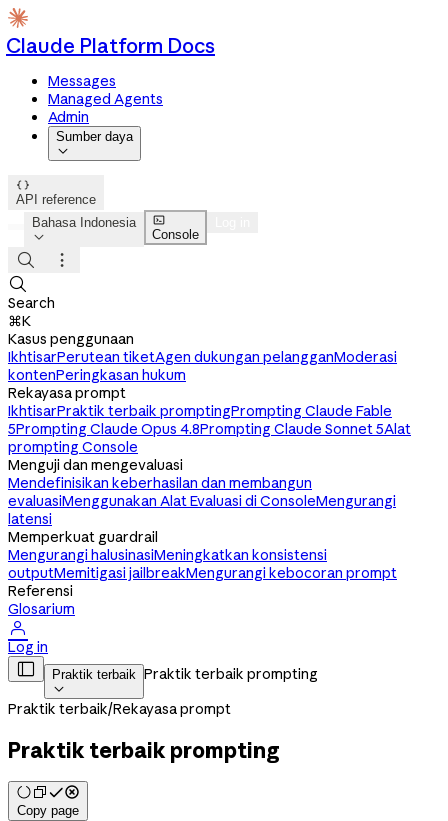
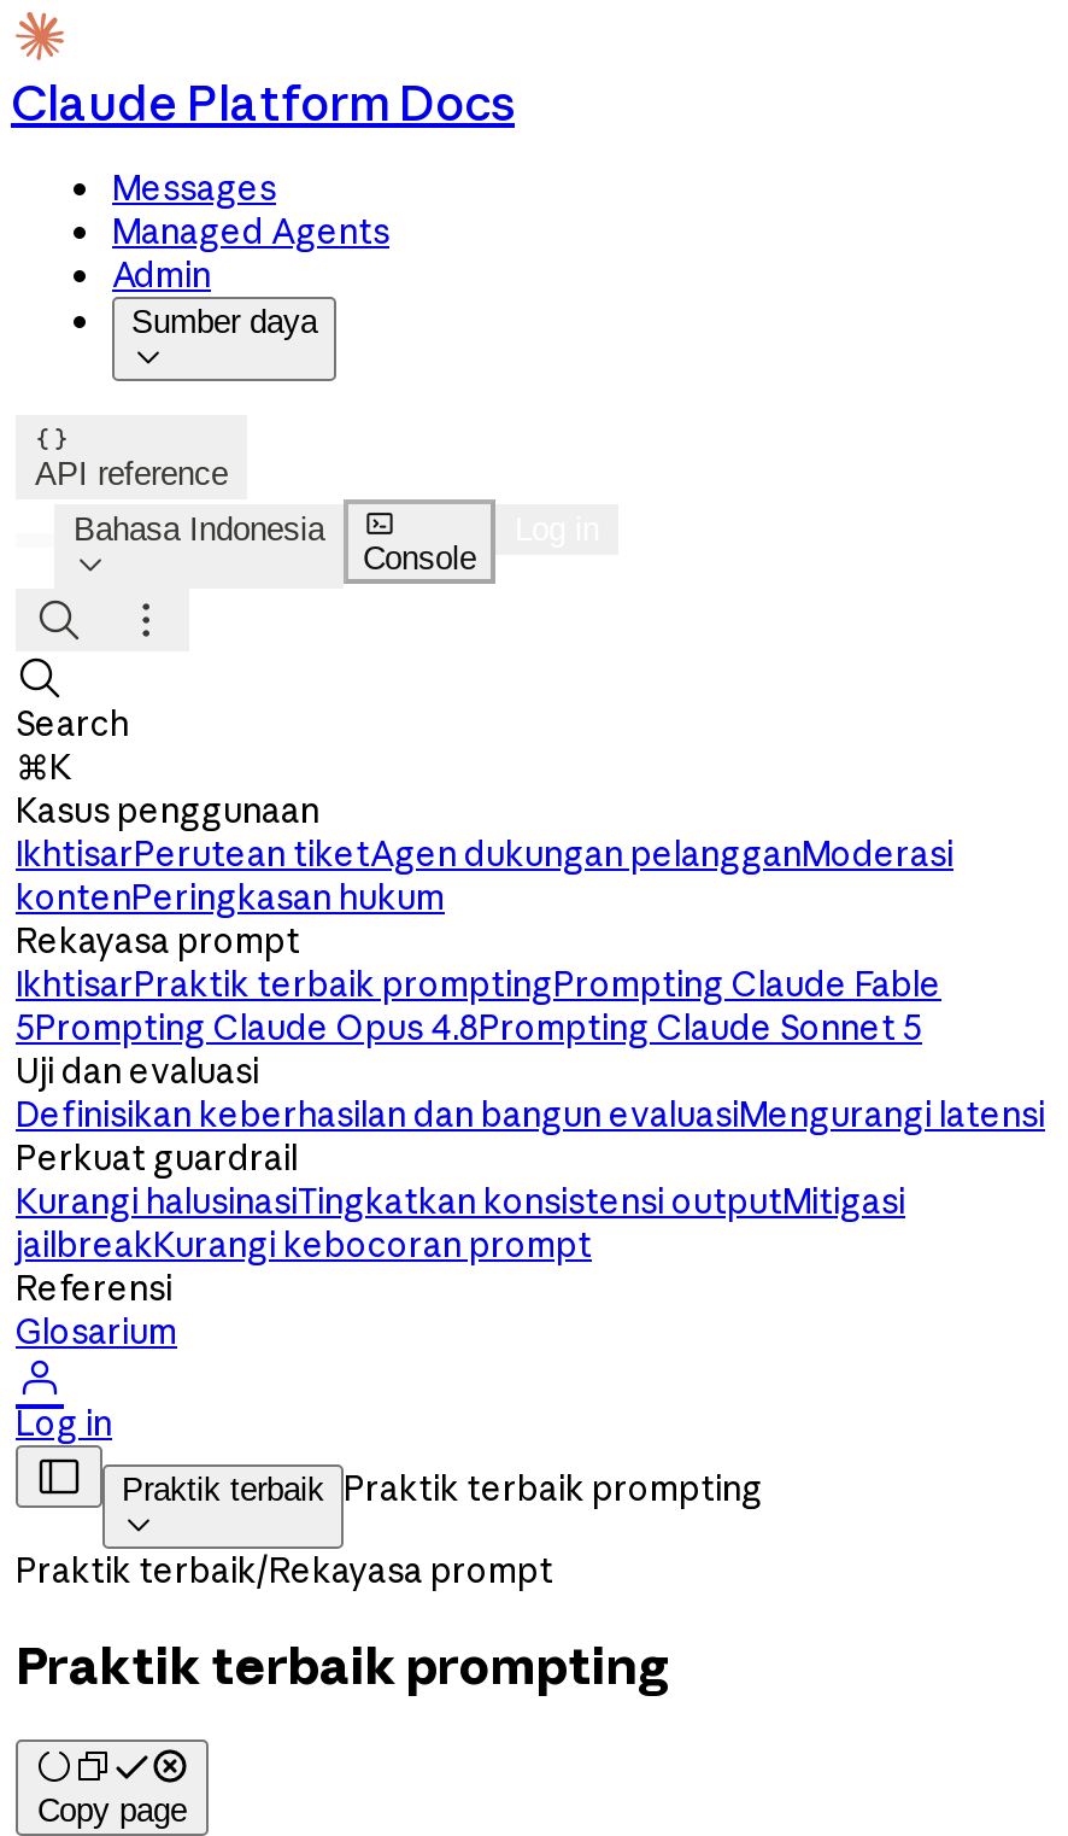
[8,420,411,582] 5Prompting Claude Opus 4.8Prompting Claude Sonnet 5Alat | prompting Console | Menguji dan mengevaluasi | Mendefinisikan keberhasilan dan membangun | evaluasiMenggunakan Alat Evaluasi di ConsoleMengurangi | latensi | Memperkuat guardrail | Mengurangi halusinasiMeningkatkan konsistensi | outputMemitigasi jailbreakMengurangi kebocoran prompt -> [16,1006,1045,1267] 5Prompting Claude Opus 4.8Prompting Claude Sonnet 5 | Uji dan evaluasi | Definisikan keberhasilan dan bangun evaluasiMengurangi latensi | Perkuat guardrail | Kurangi halusinasiTingkatkan konsistensi outputMitigasi | jailbreakKurangi kebocoran prompt

